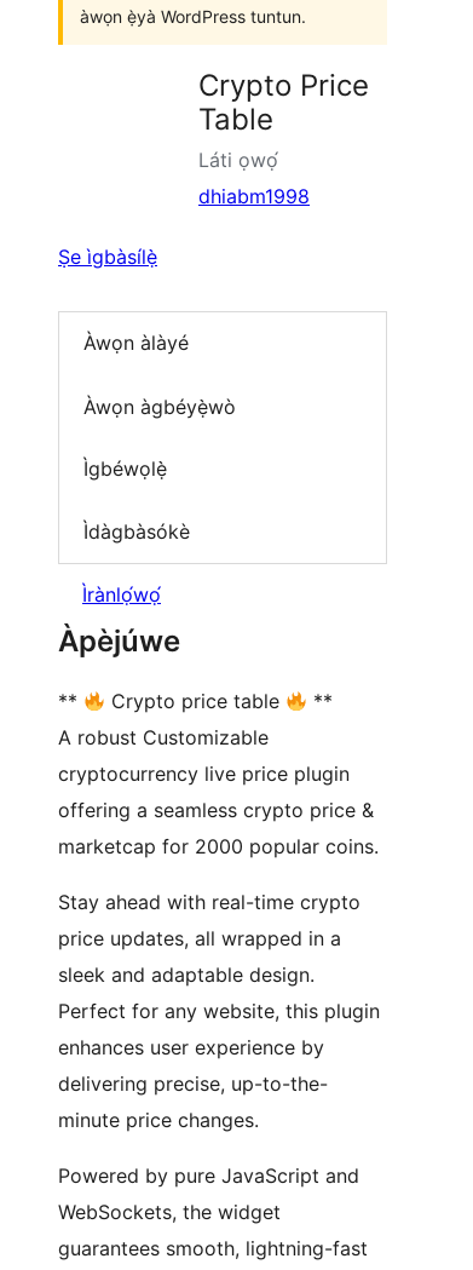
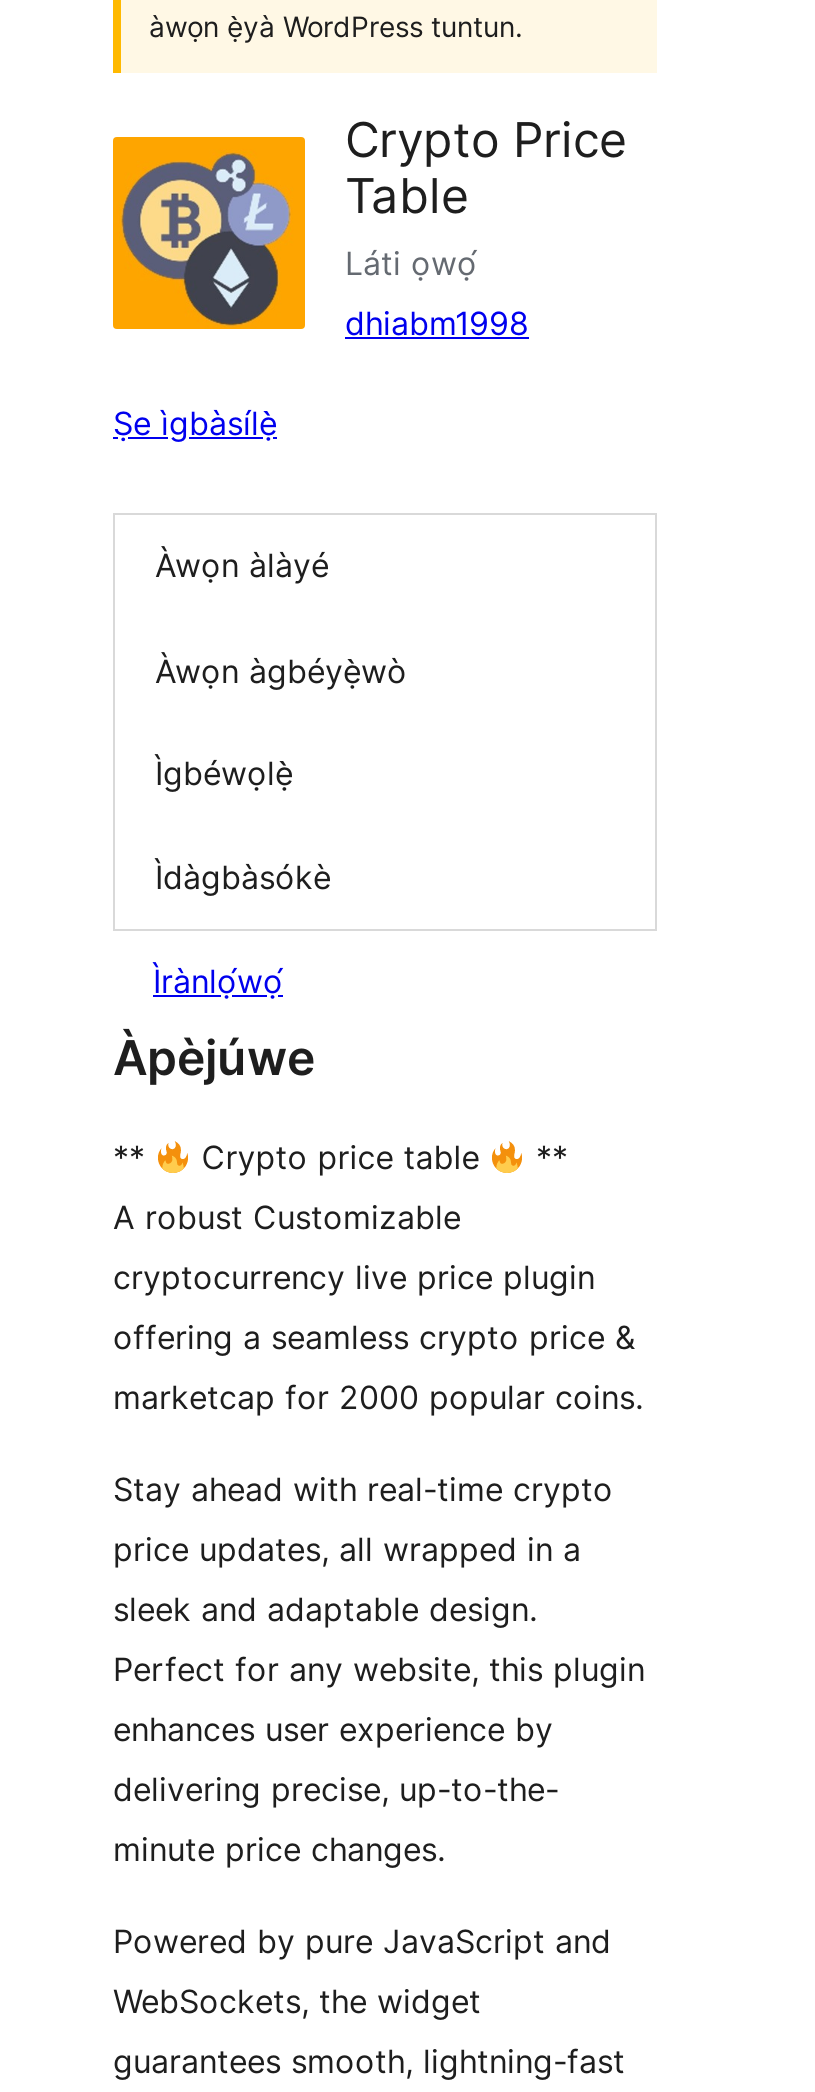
none -> [111,135,307,331] [image]

